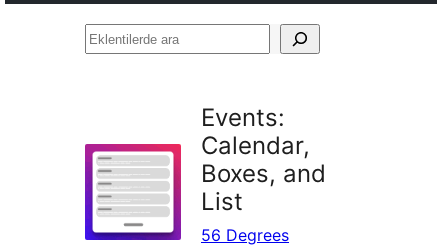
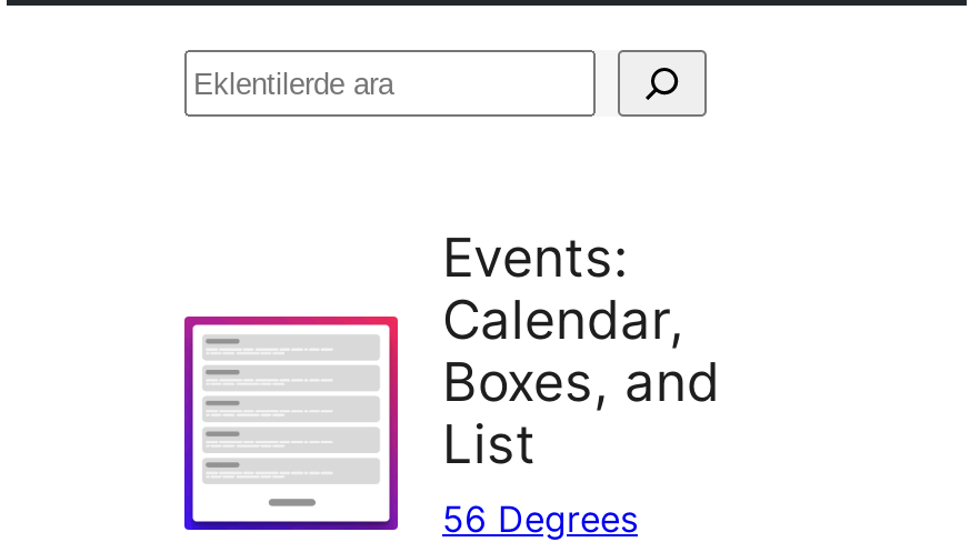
[88,147,178,239] [image] -> [191,323,391,528] [image]

